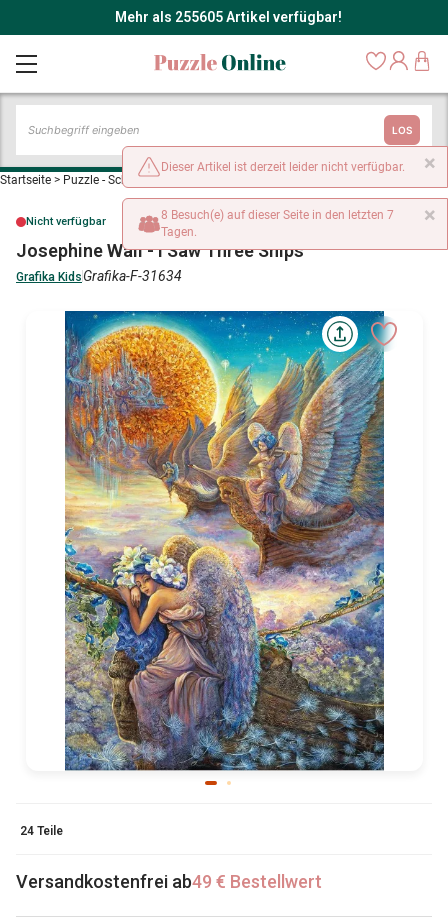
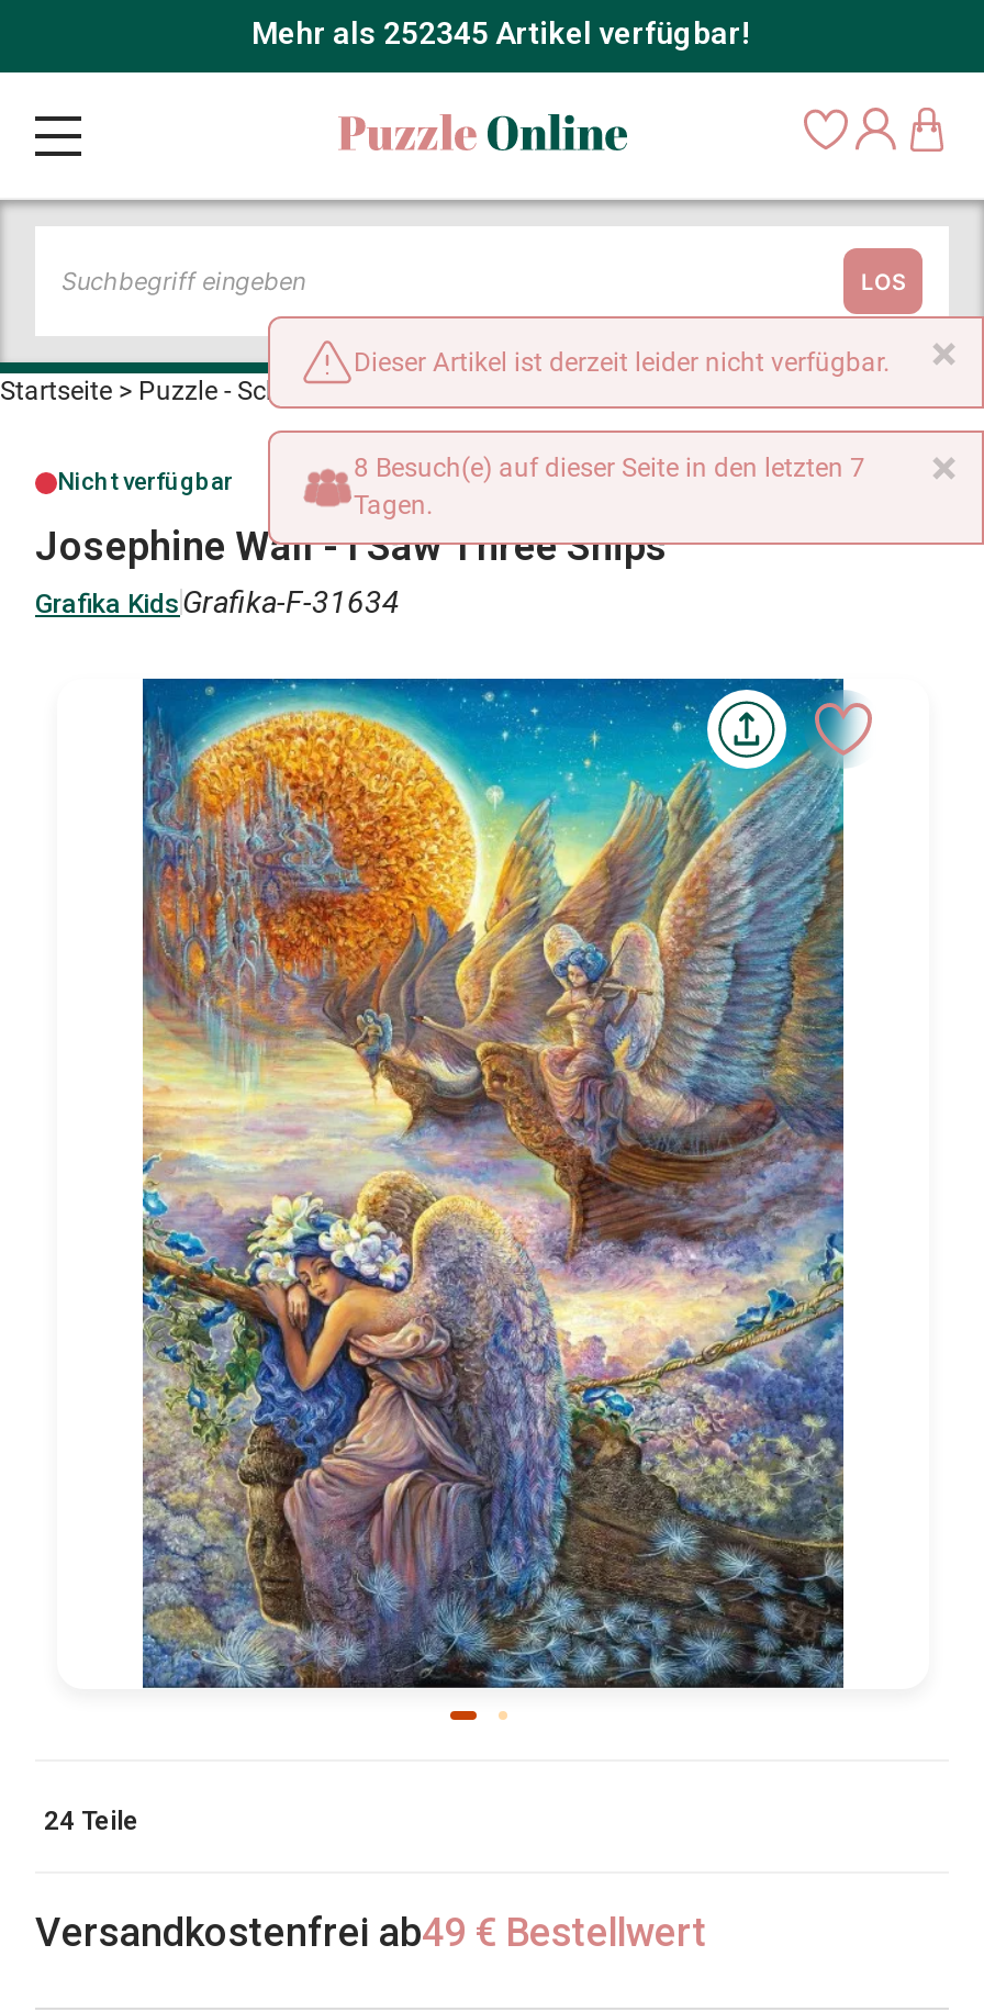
[114,9,341,25] Mehr als 255605 Artikel verfügbar! -> [251,15,750,51] Mehr als 252345 Artikel verfügbar!

